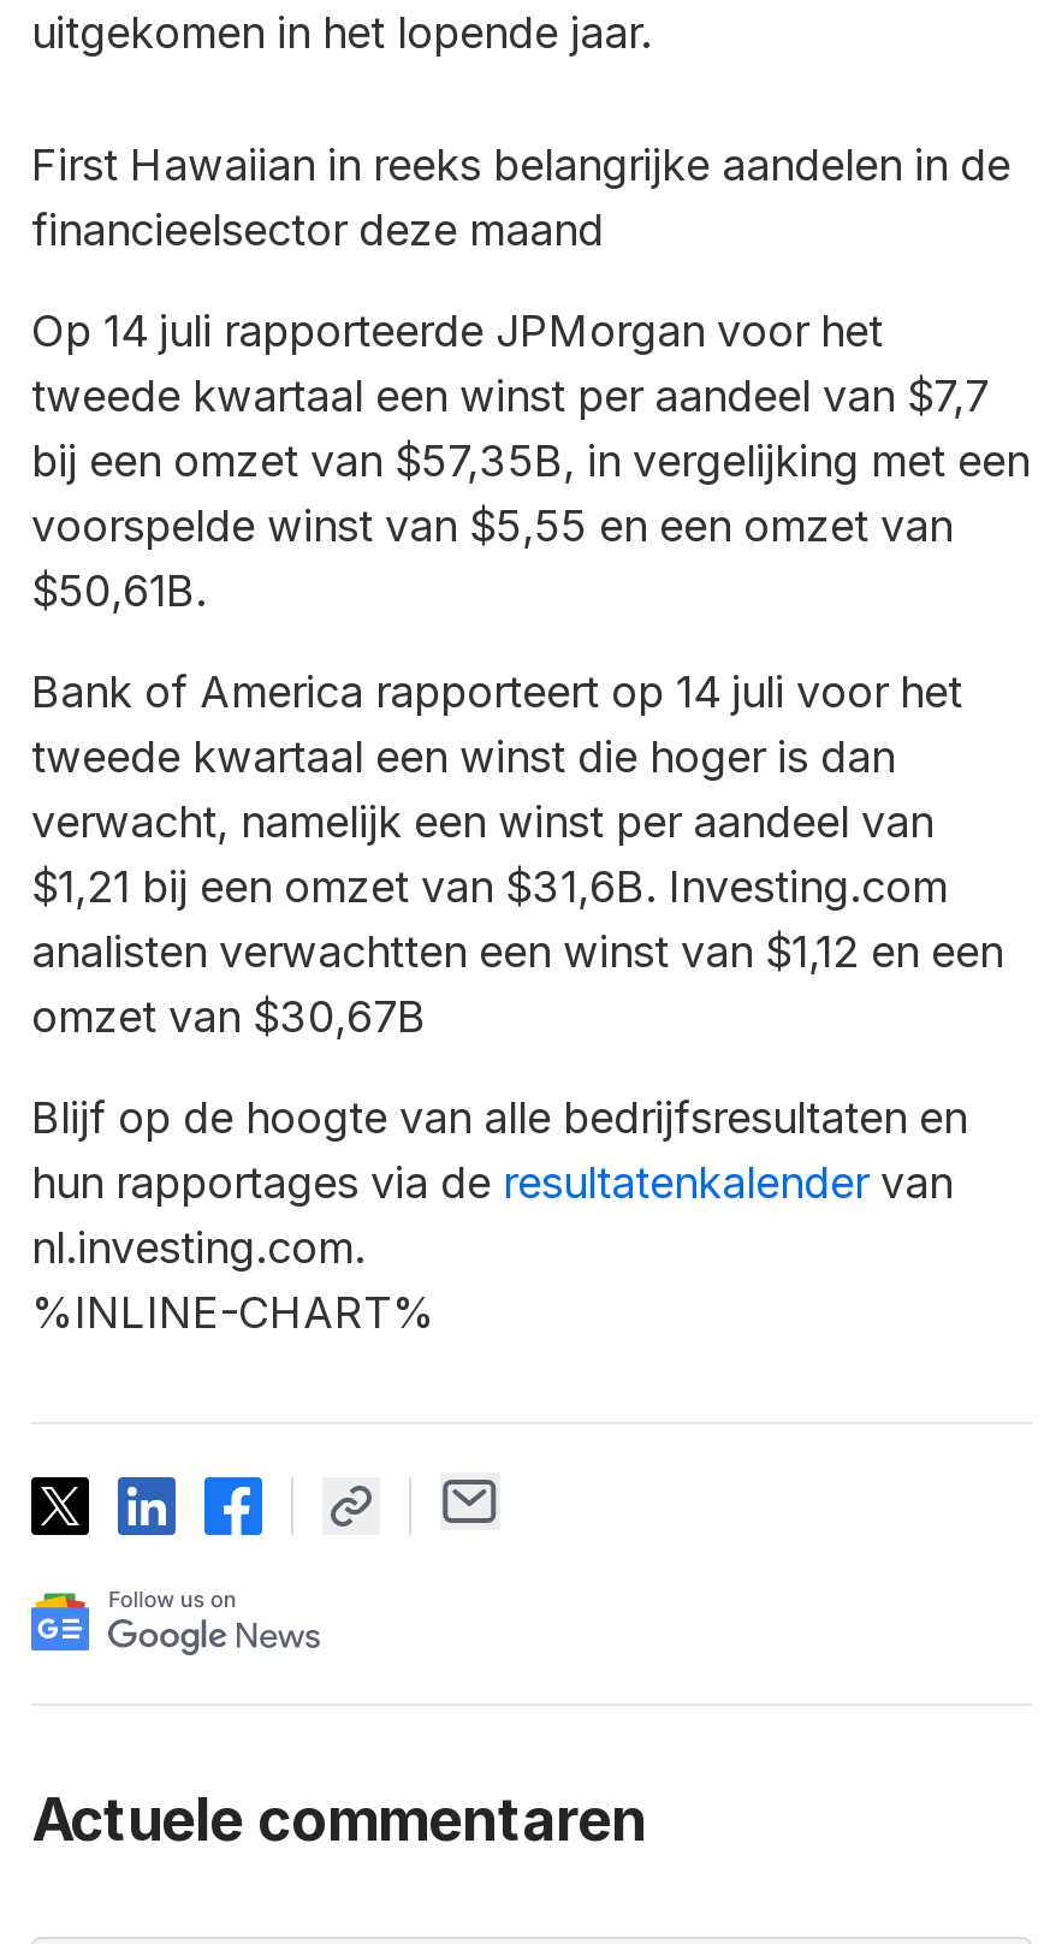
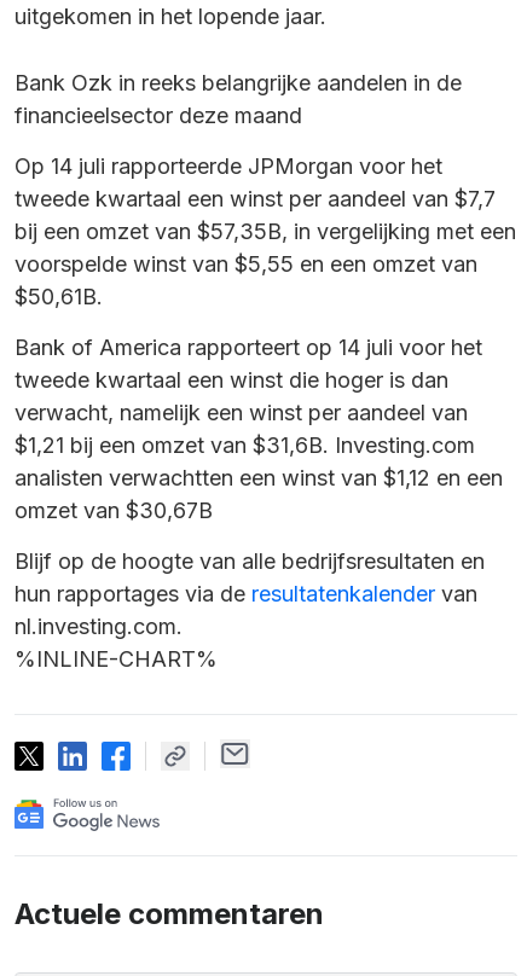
[31,139,1010,190] First Hawaiian in reeks belangrijke aandelen in de -> [15,70,462,95] Bank Ozk in reeks belangrijke aandelen in de

